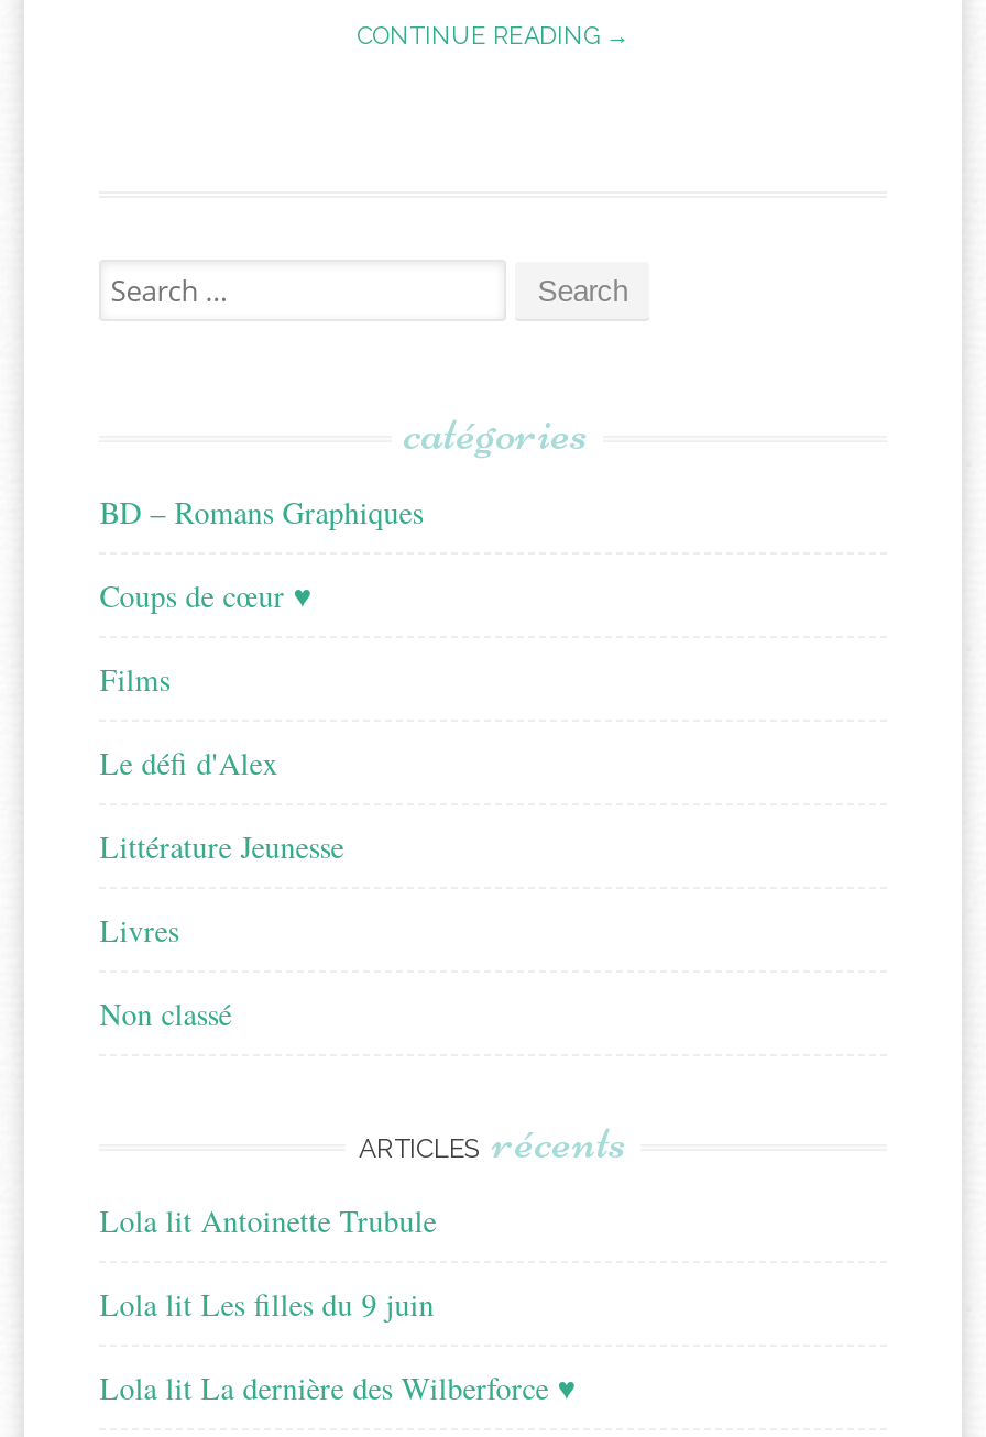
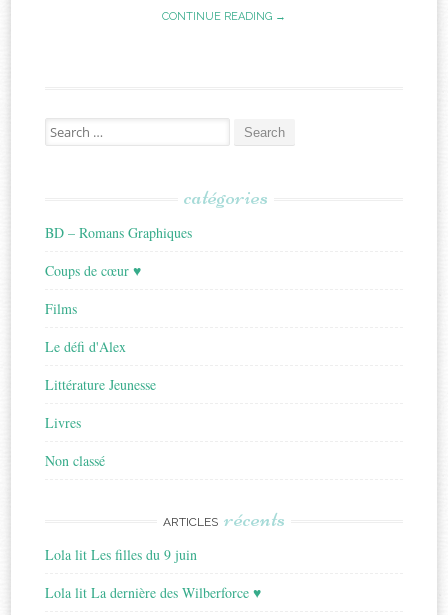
[99,1200,436,1242] Lola lit Antoinette Trubule -> none

